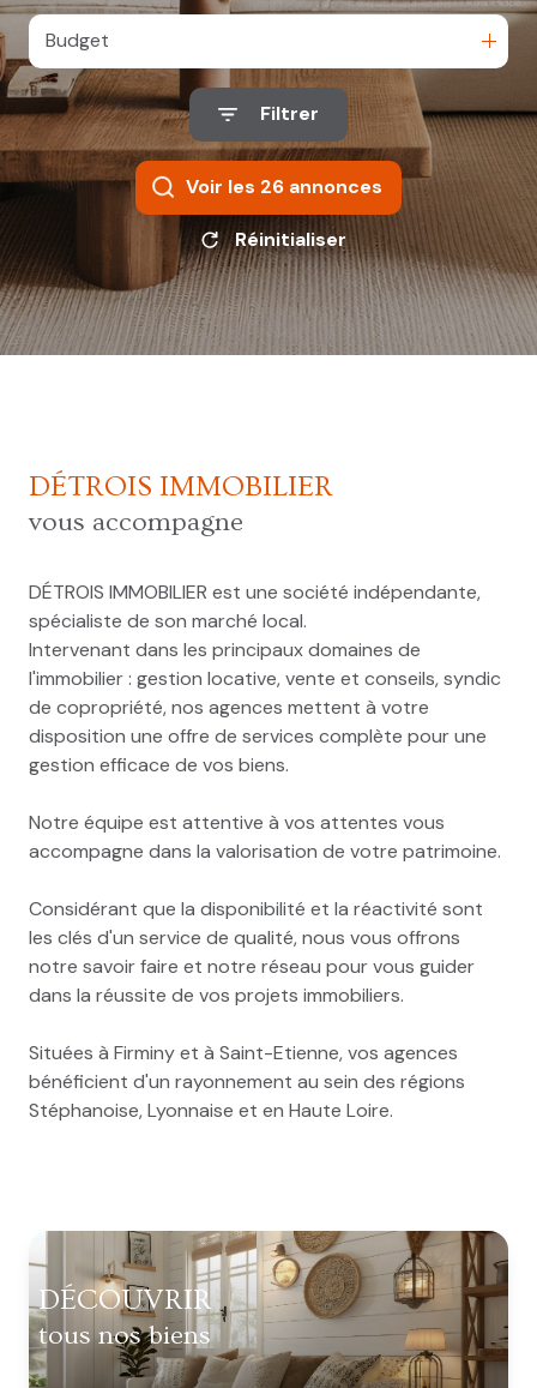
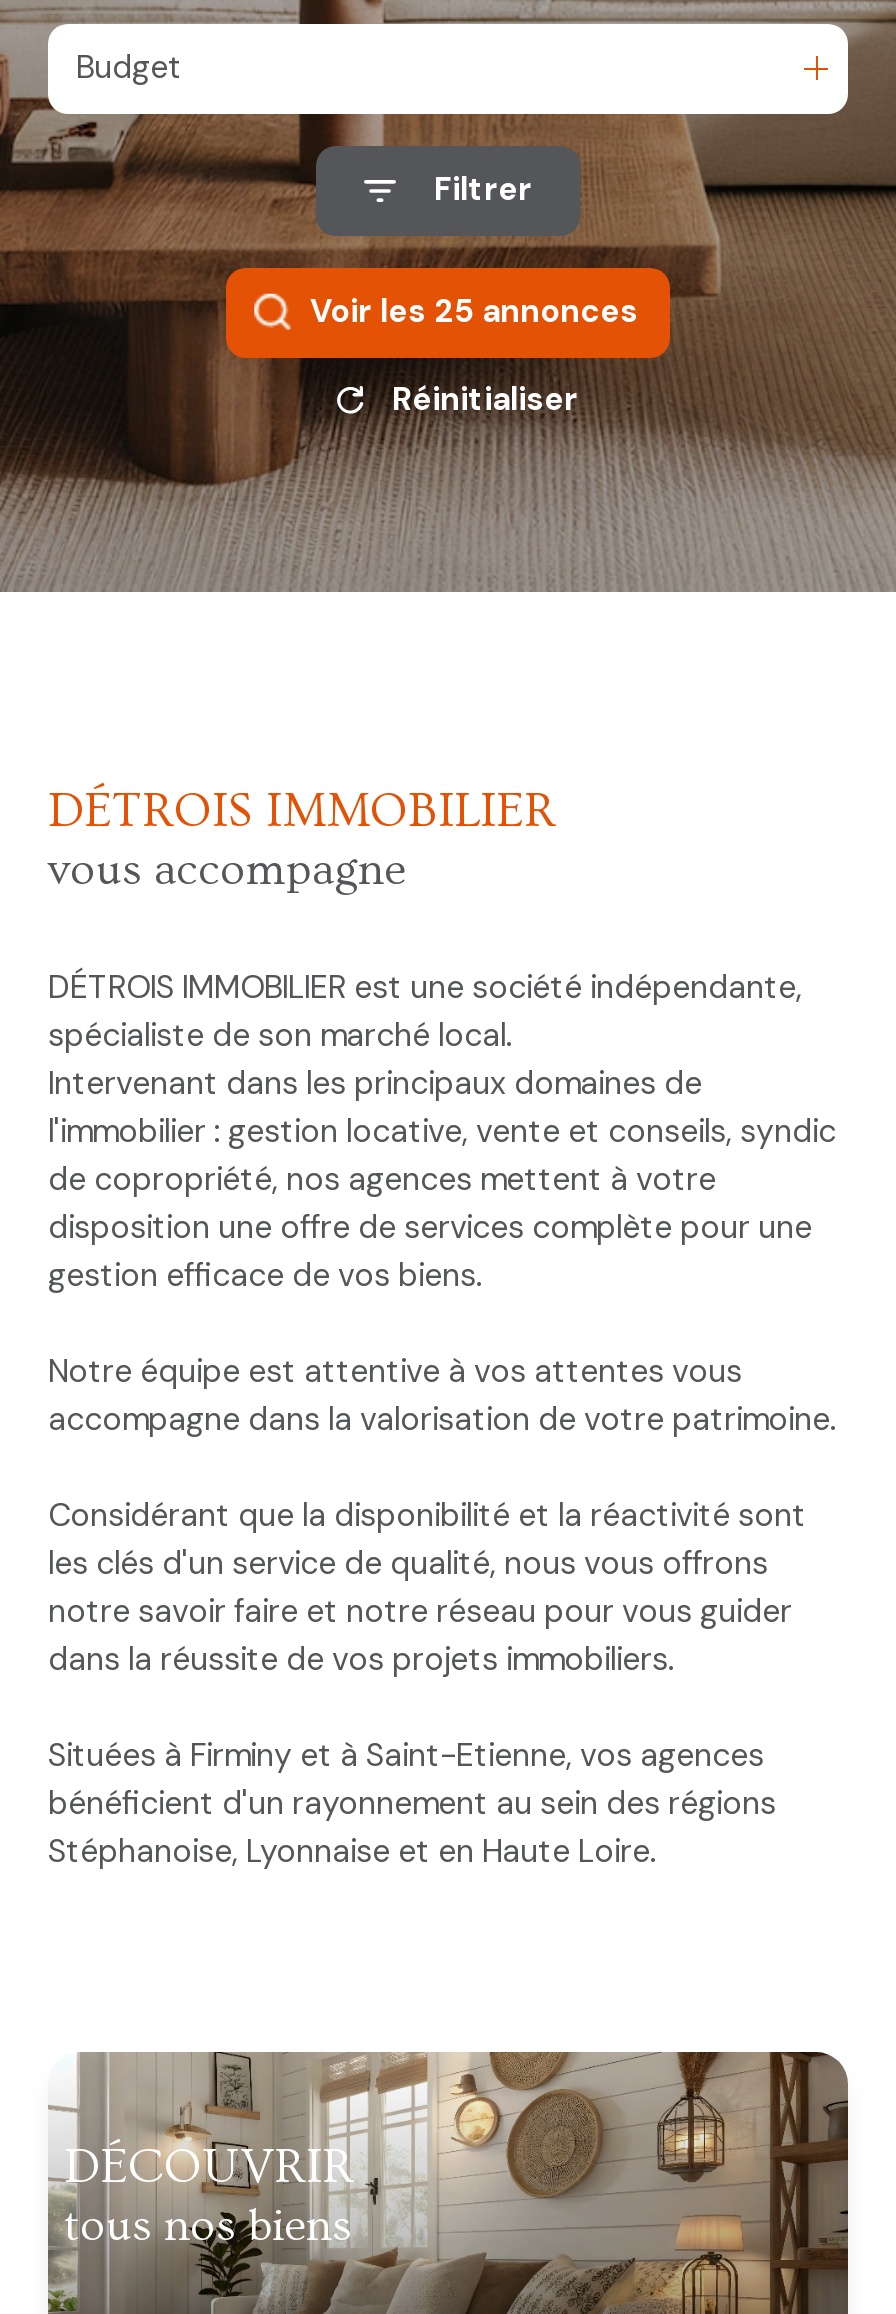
[186,174,382,200] Voir les 26 annonces -> [310,291,638,333] Voir les 25 annonces

